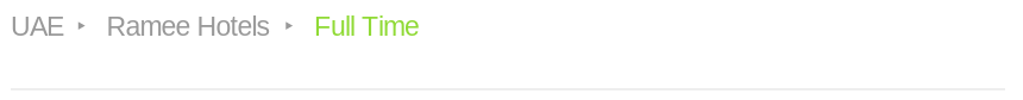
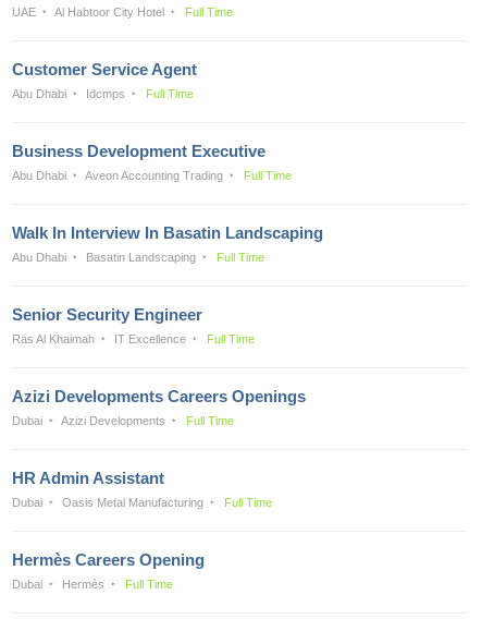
[106,11,271,39] Ramee Hotels -> [12,5,323,590] Al Habtoor City Hotel | Full Time | Customer Service Agent | Abu Dhabi | Idcmps | Full Time | Business Development Executive | Abu Dhabi | Aveon Accounting Trading | Full Time | Walk In Interview In Basatin Landscaping | Abu Dhabi | Basatin Landscaping | Full Time | Senior Security Engineer | Ras Al Khaimah | IT Excellence | Full Time | Azizi Developments Careers Openings | Dubai | Azizi Developments | Full Time | HR Admin Assistant | Dubai | Oasis Metal Manufacturing | Full Time | Hermès Careers Opening | Dubai | Hermès

